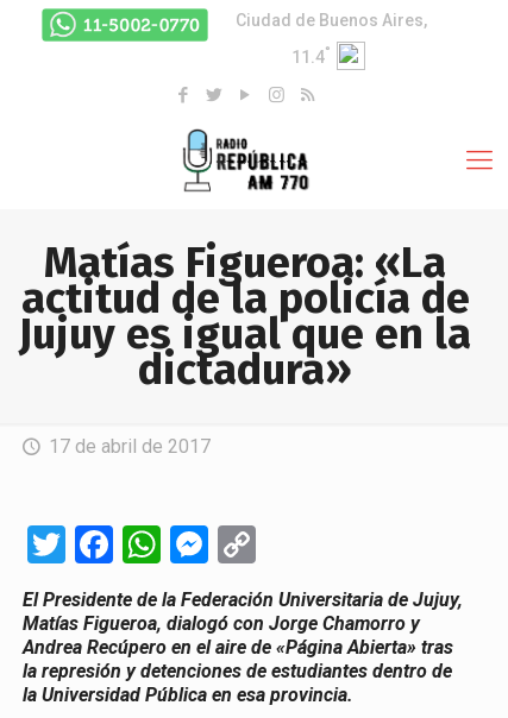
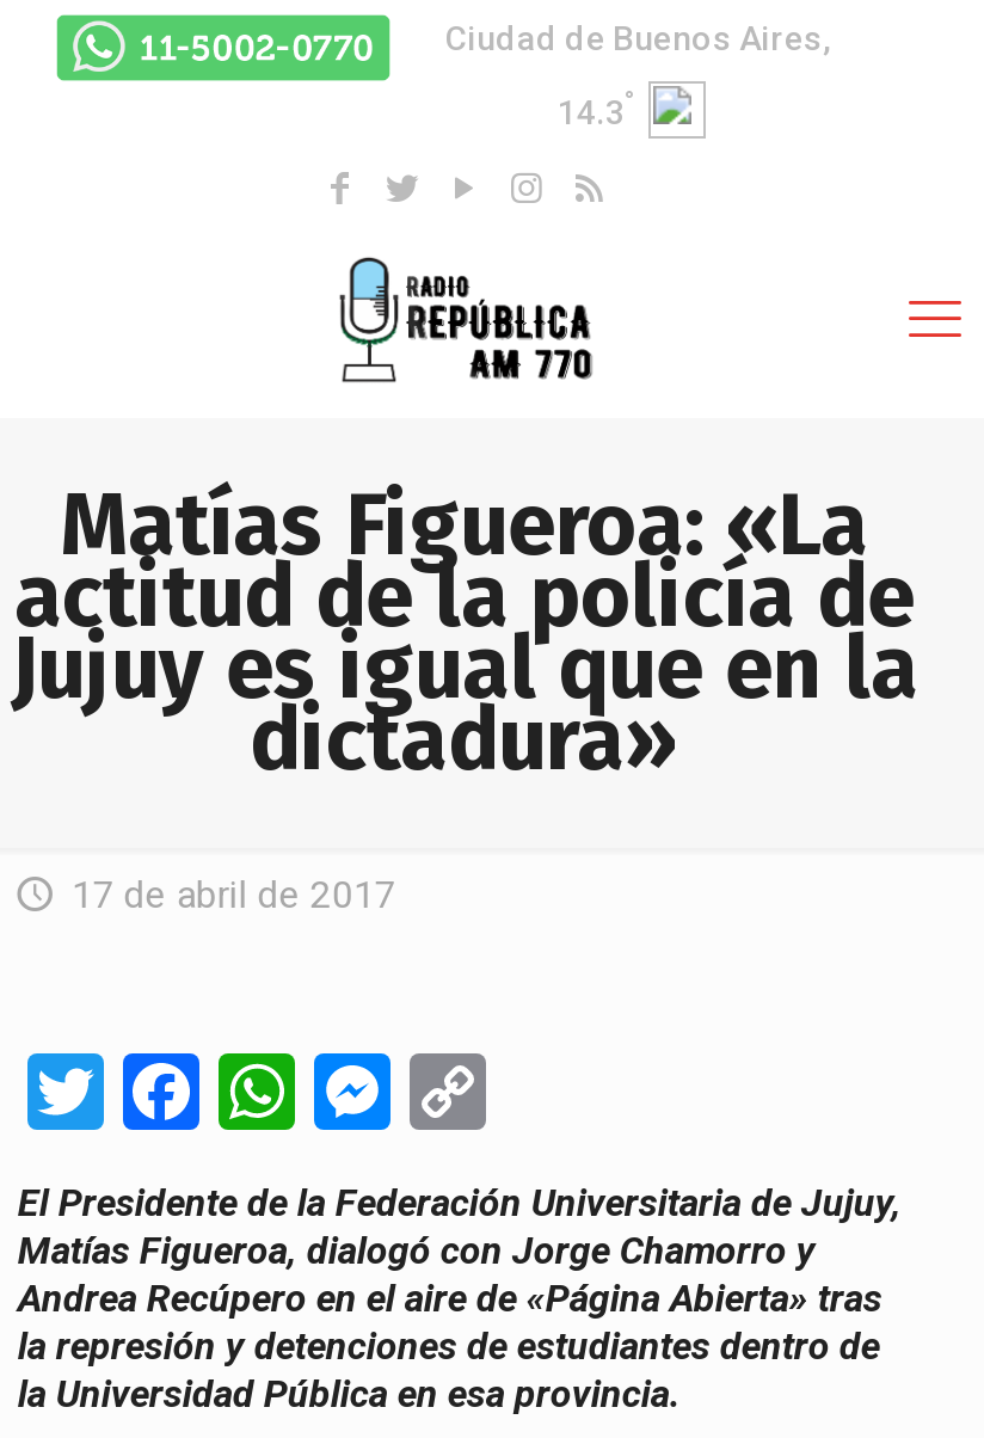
[291,43,331,67] 11.4° -> [558,84,636,131] 14.3°

